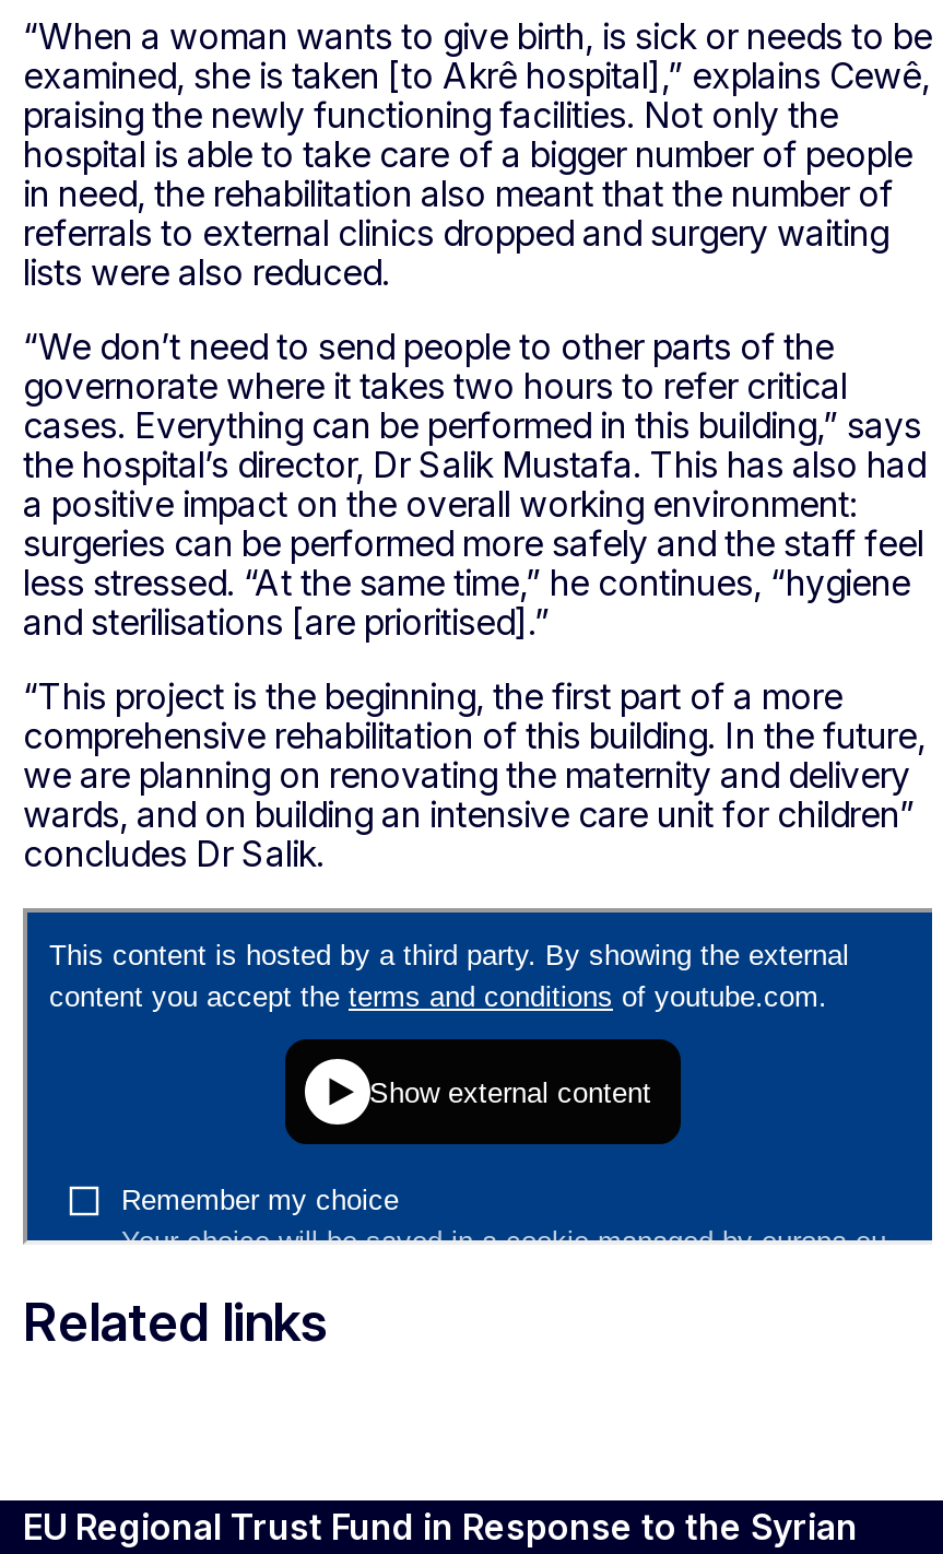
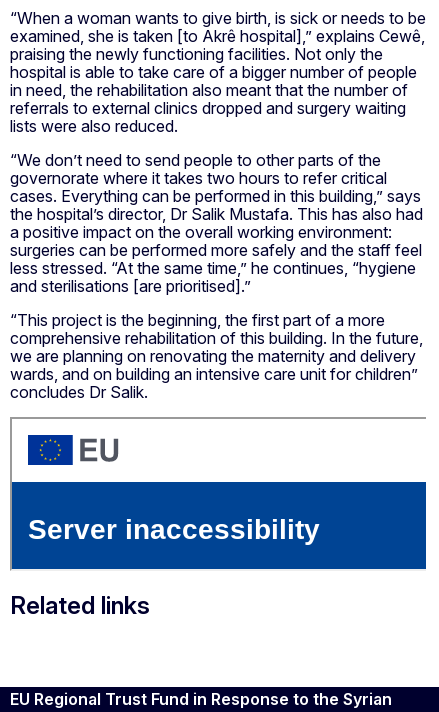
[25,909,934,1244] [image] -> [12,418,426,557] [image]

